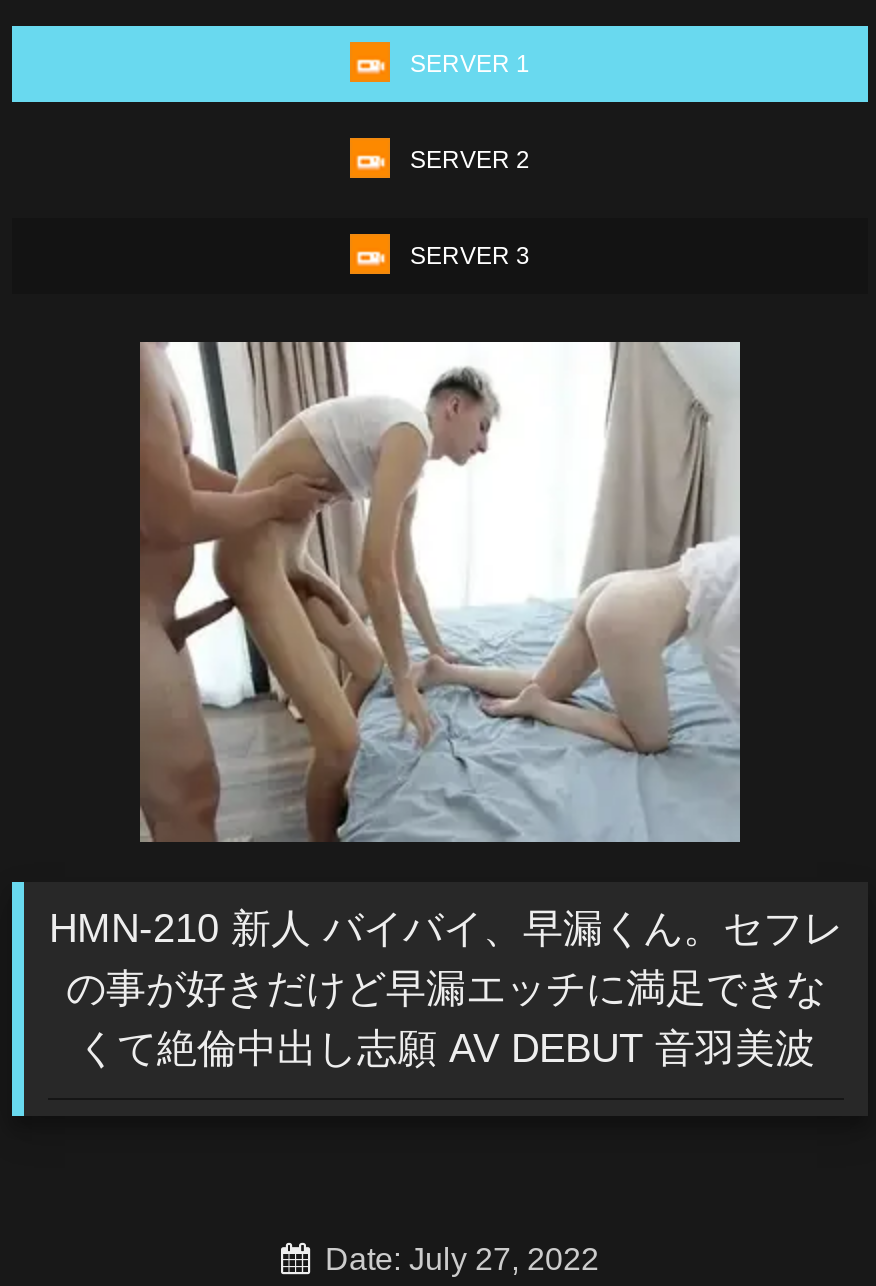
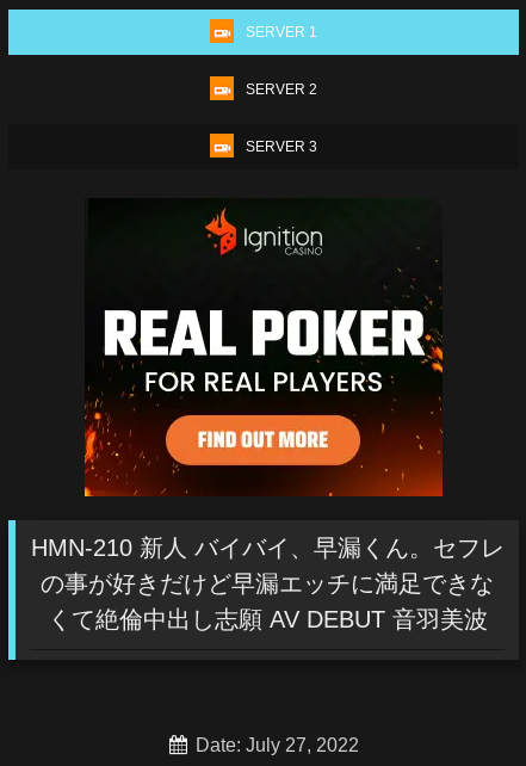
[138,340,742,844] [image] -> [83,198,444,498] [image]

